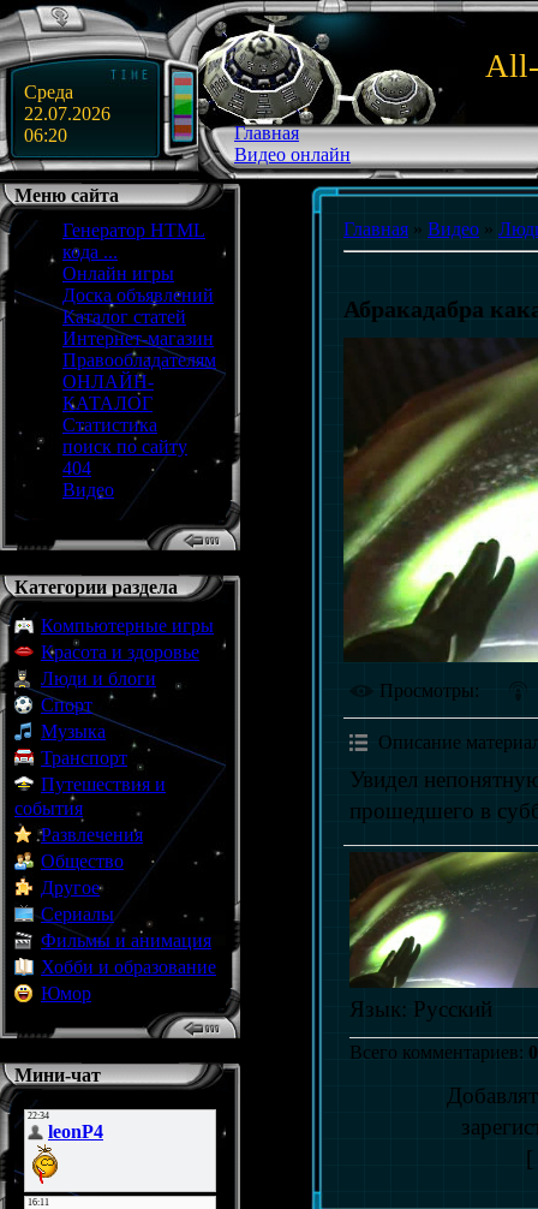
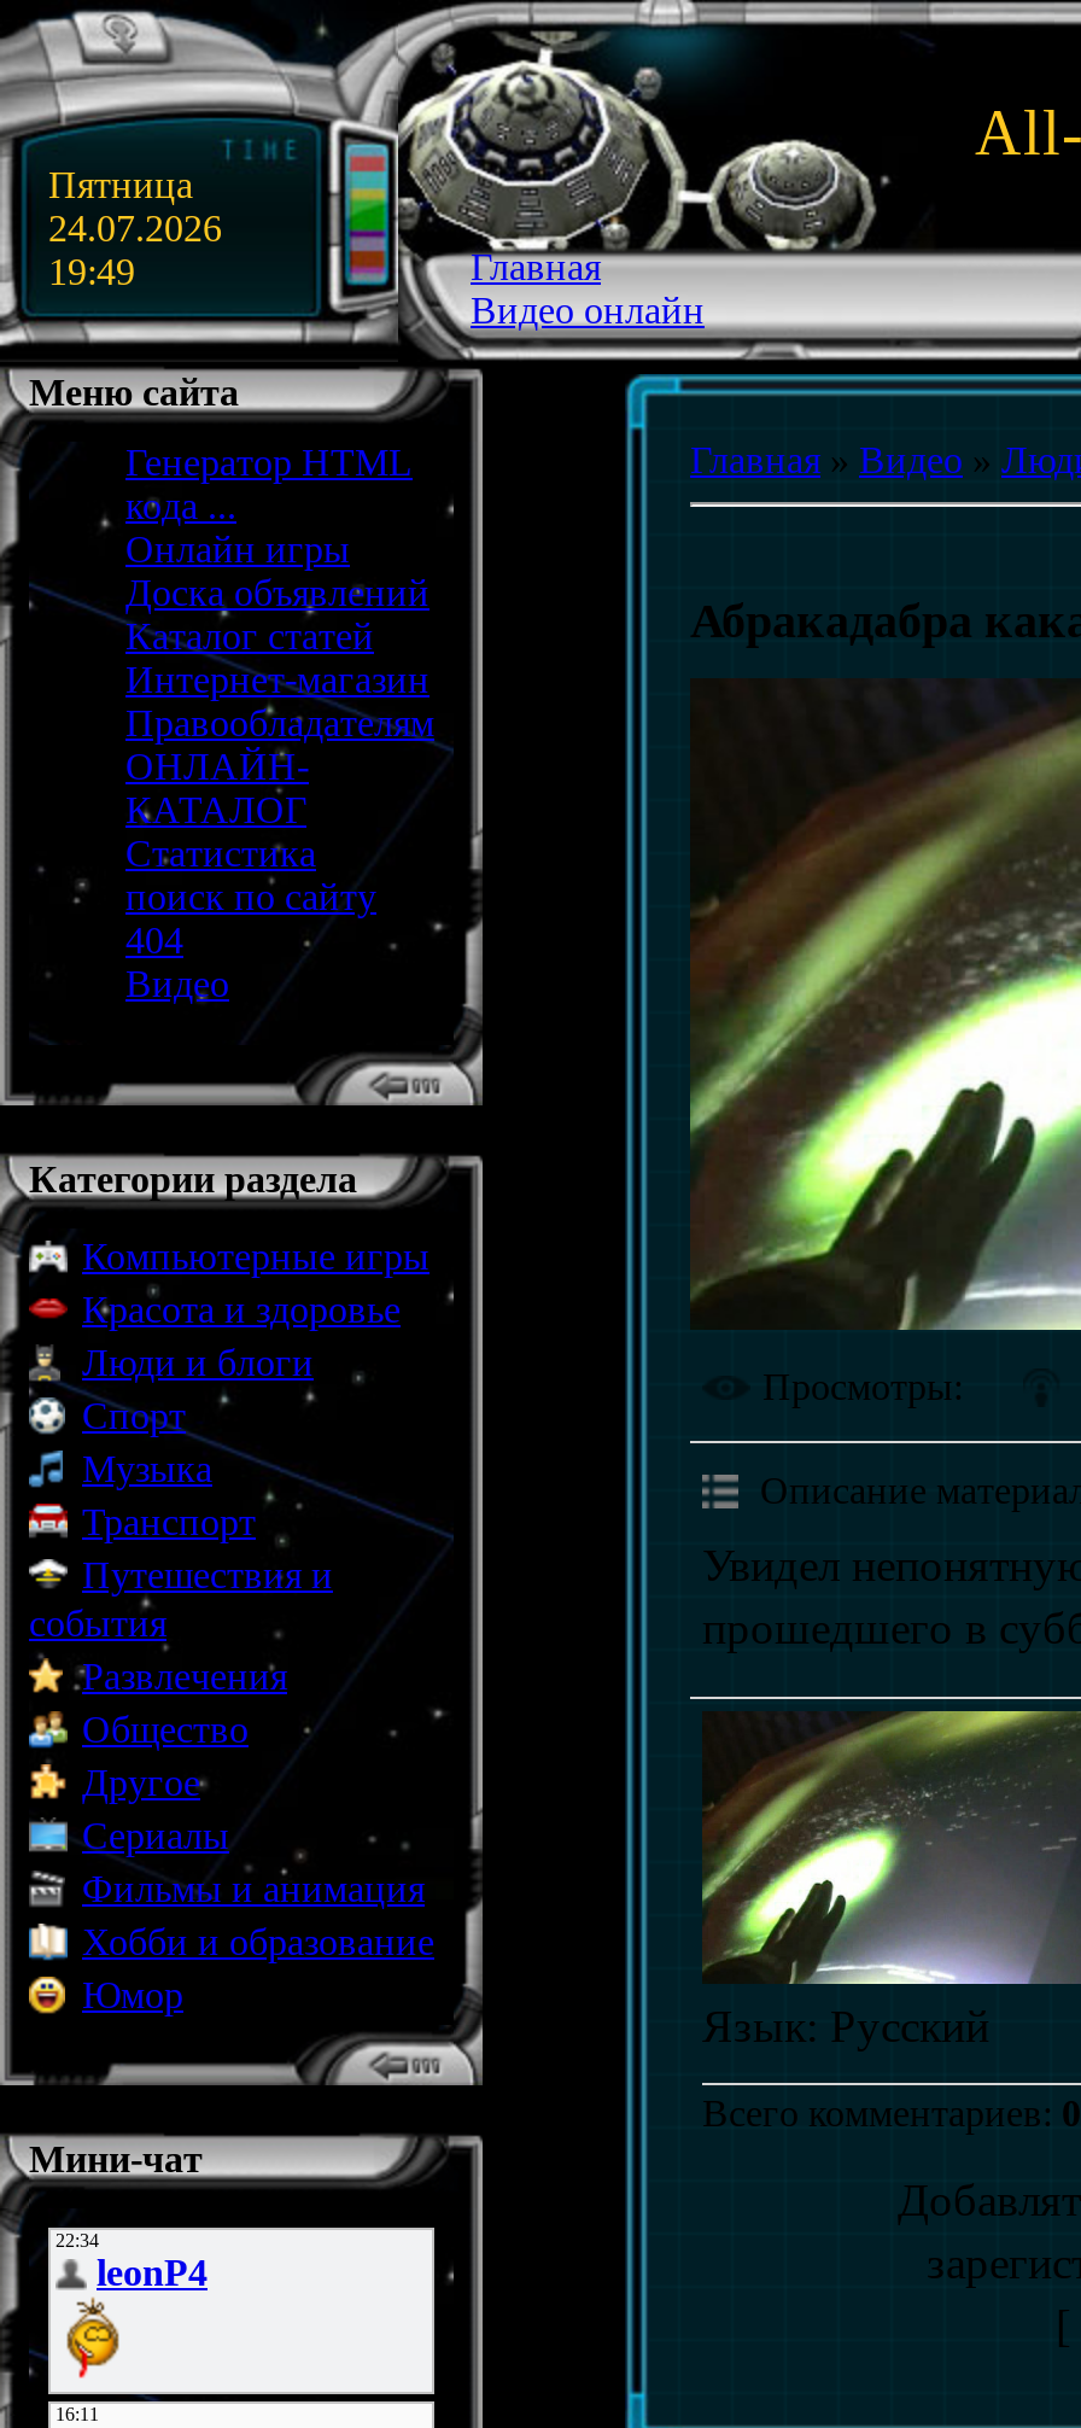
[24,82,110,145] Среда | 22.07.2026 | 06:20 -> [48,164,222,292] Пятница | 24.07.2026 | 19:49

